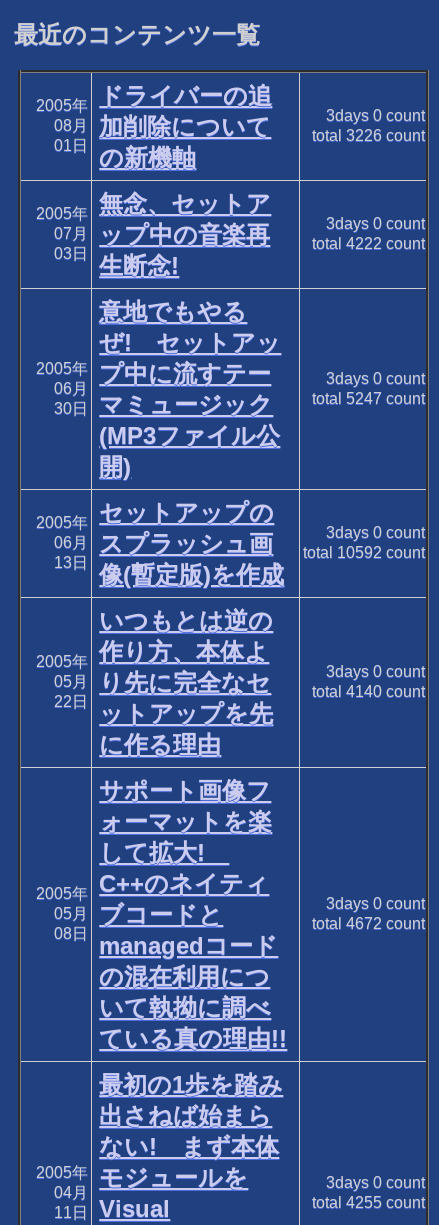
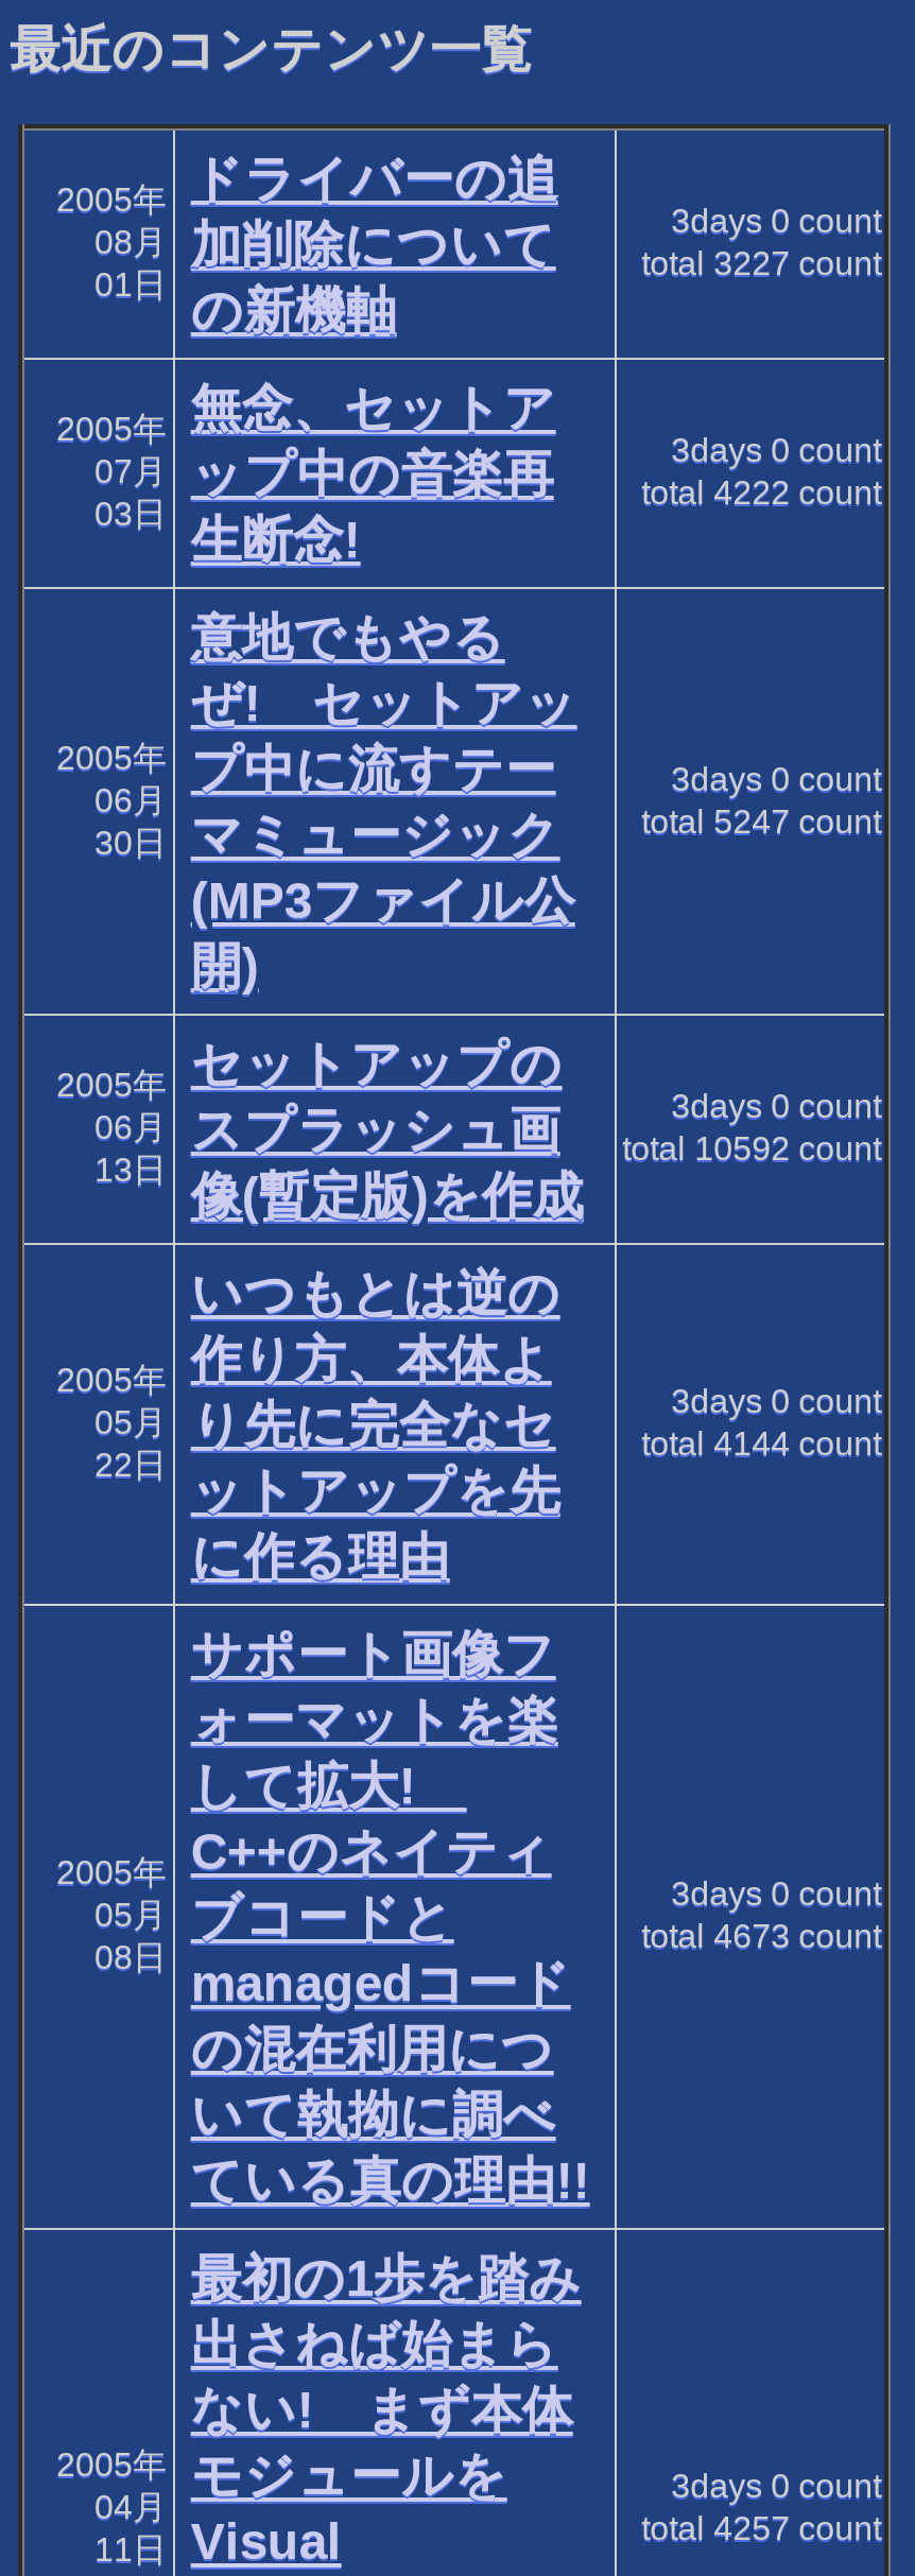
[312,127,425,144] total 3226 count -> [641,245,881,281] total 3227 count
[312,683,425,700] total 4140 count -> [641,1425,881,1461] total 4144 count
[312,915,425,932] total 4672 count -> [641,1918,881,1954] total 4673 count
[312,1194,425,1211] total 4255 count -> [641,2510,881,2546] total 4257 count

